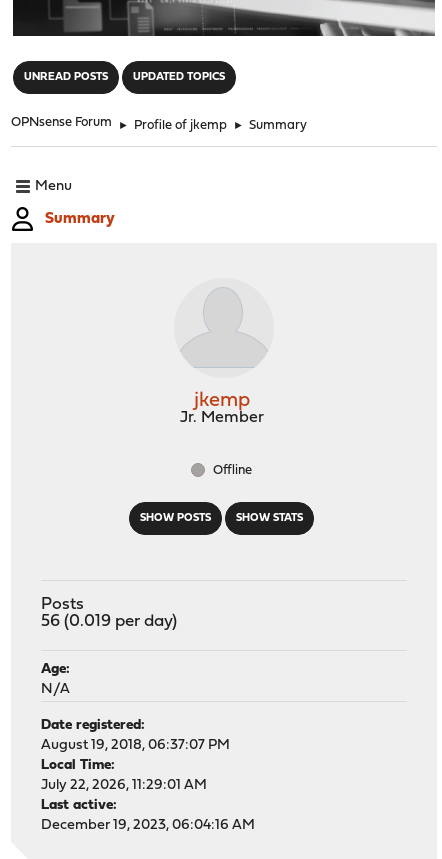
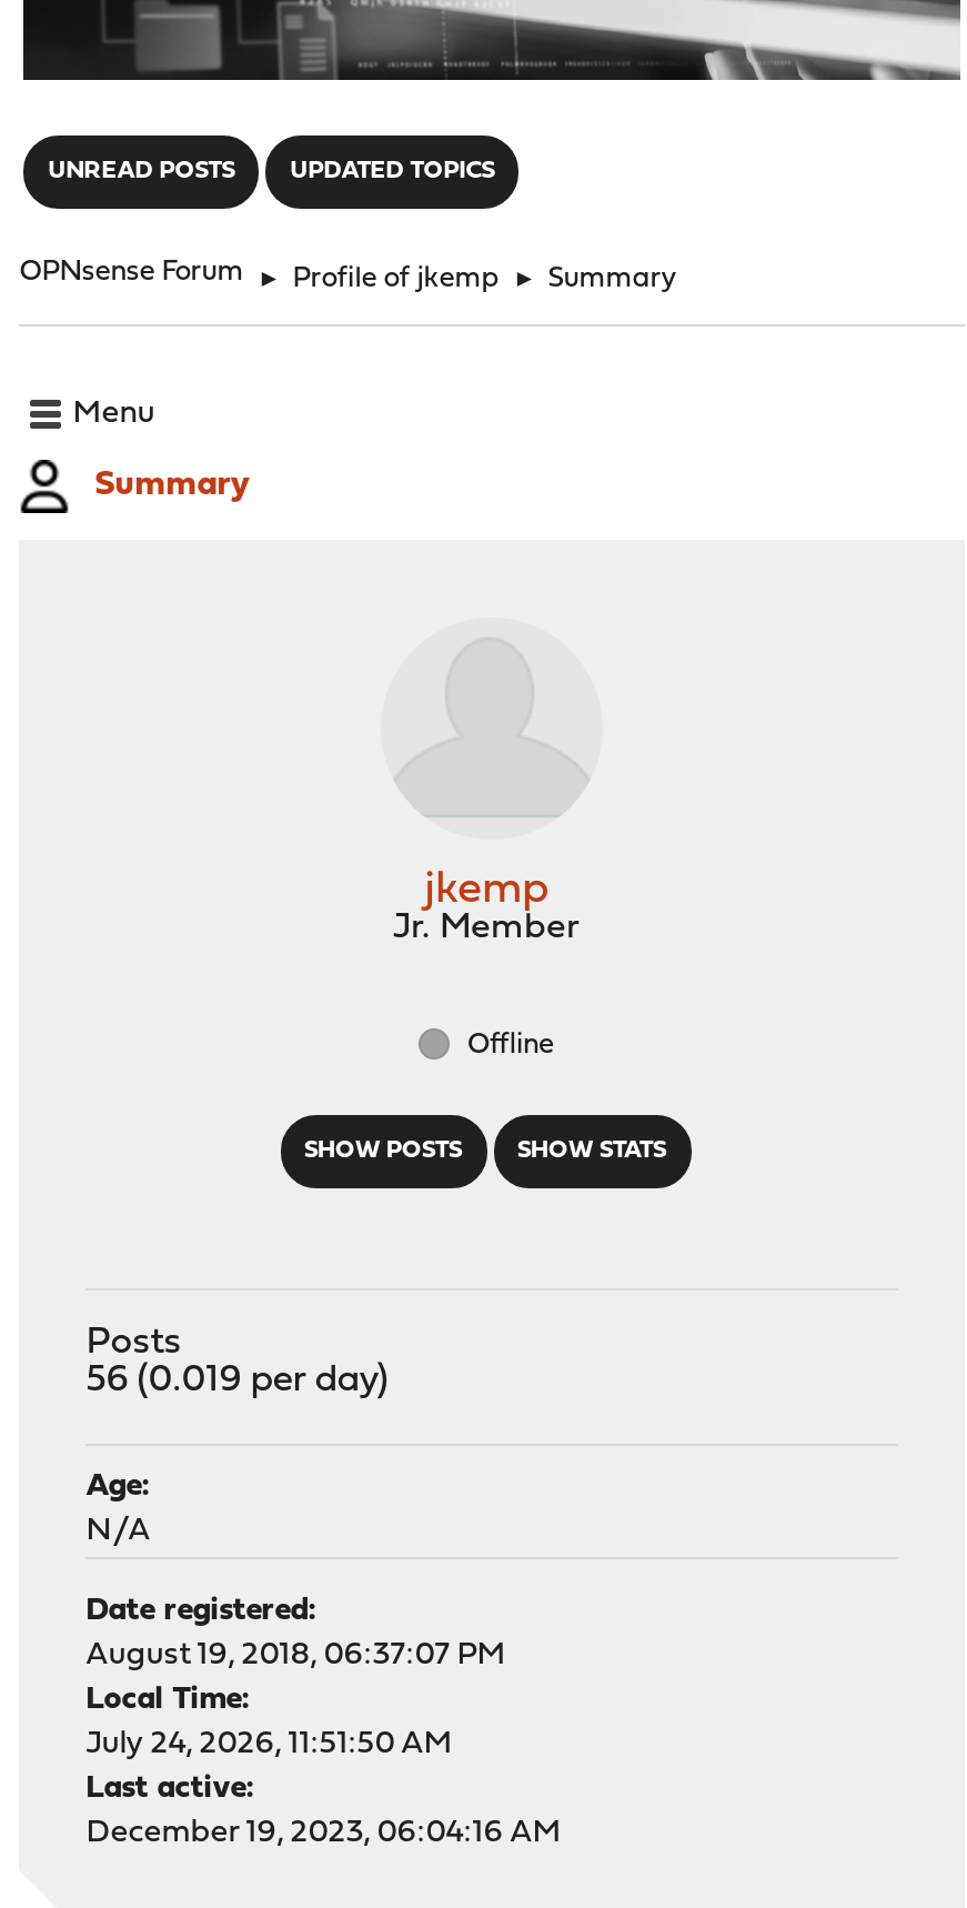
[41,778,207,793] July 22, 2026, 11:29:01 AM -> [86,1727,452,1761] July 24, 2026, 11:51:50 AM

